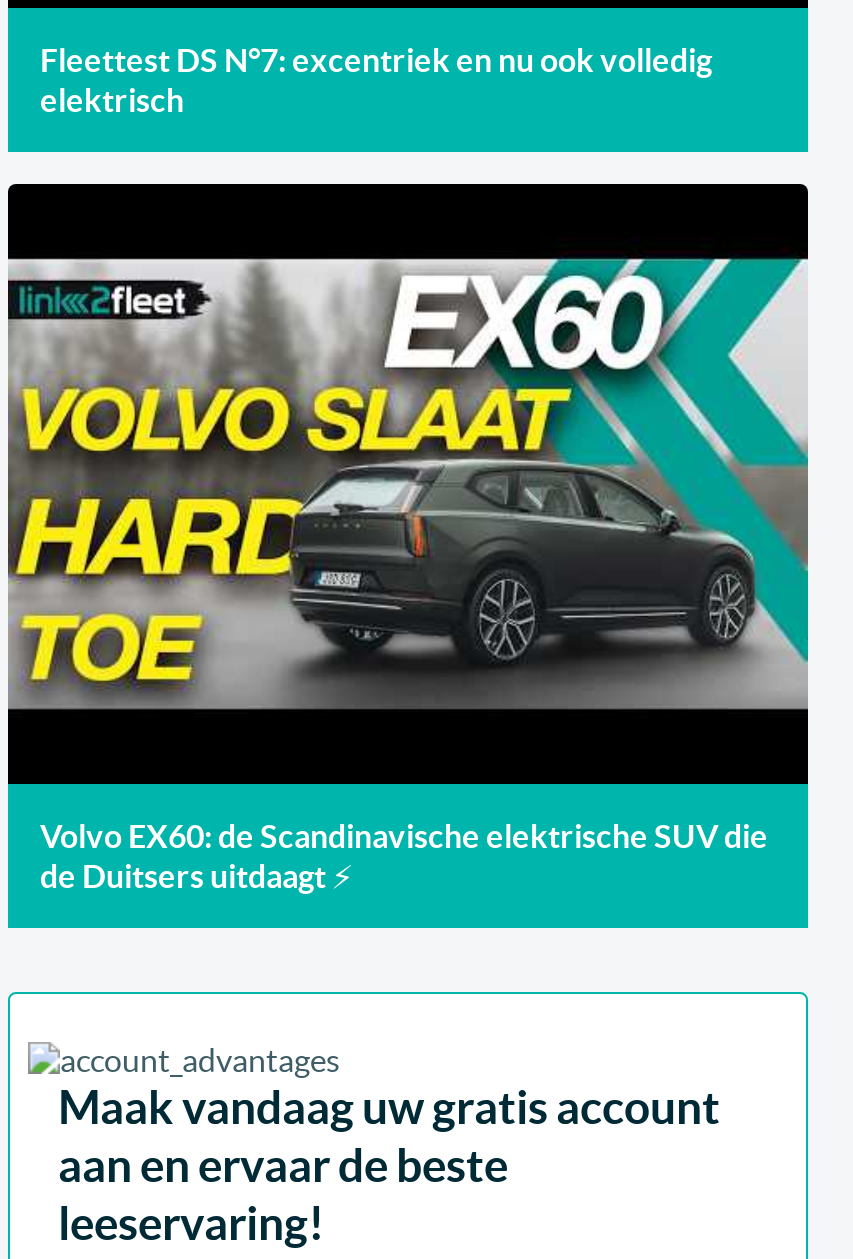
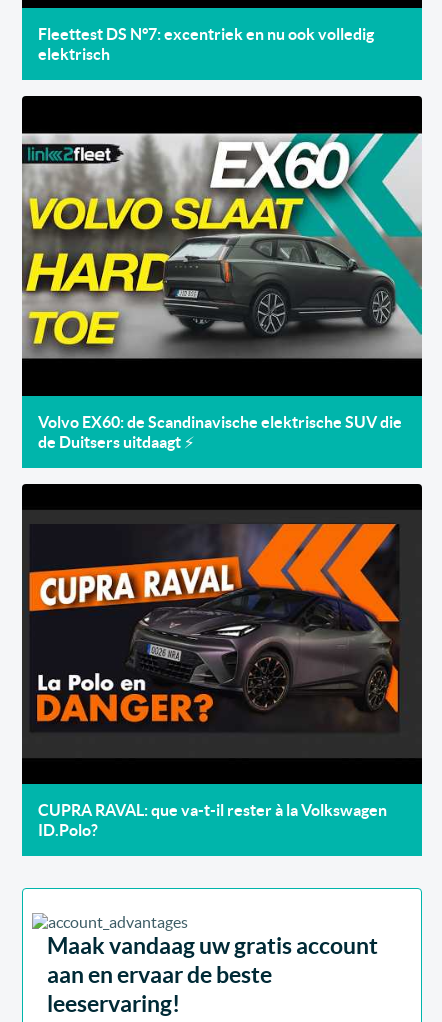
none -> [21,510,423,758] [image]
none -> [38,801,387,839] CUPRA RAVAL: que va-t-il rester à la Volkswagen | ID.Polo?

